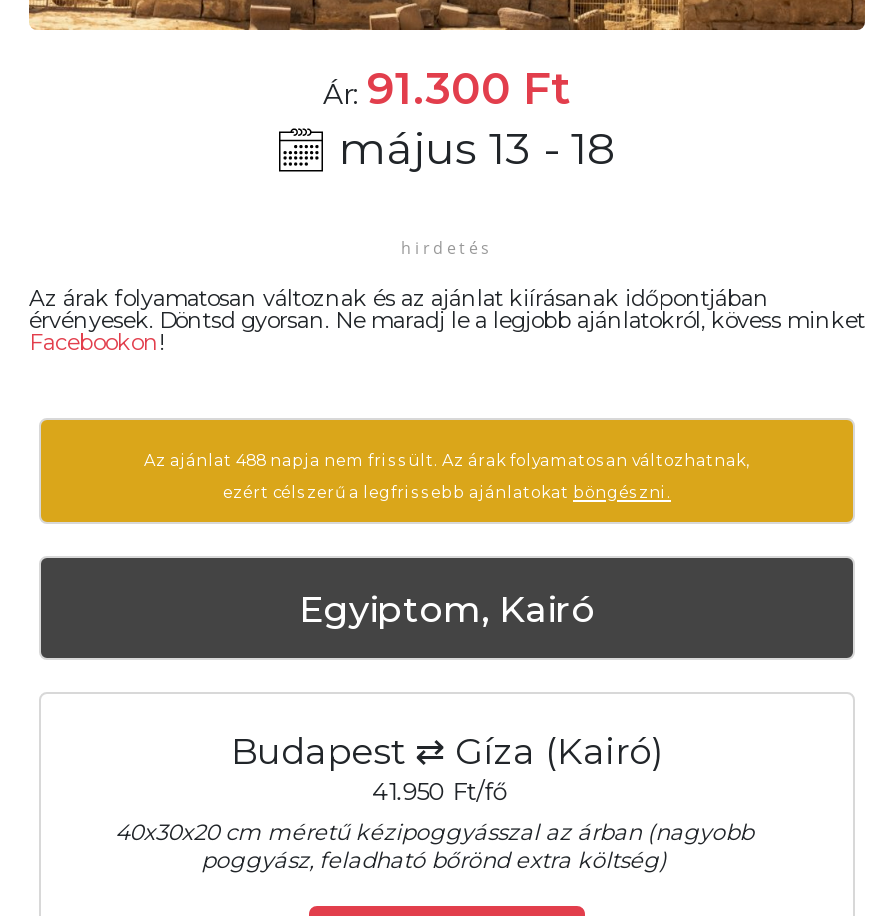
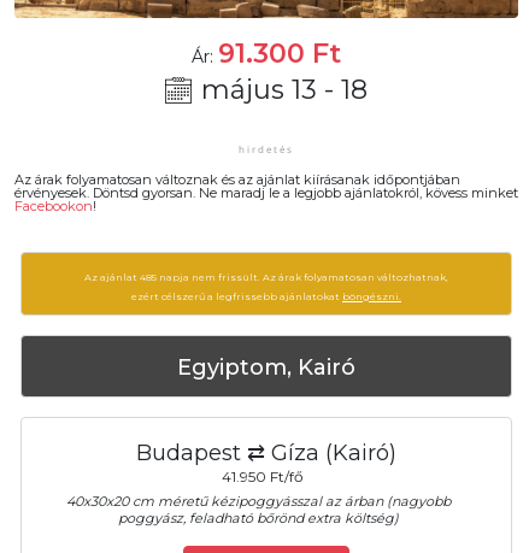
[144,450,750,470] Az ajánlat 488 napja nem frissült. Az árak folyamatosan változhatnak, -> [84,271,448,283] Az ajánlat 485 napja nem frissült. Az árak folyamatosan változhatnak,

